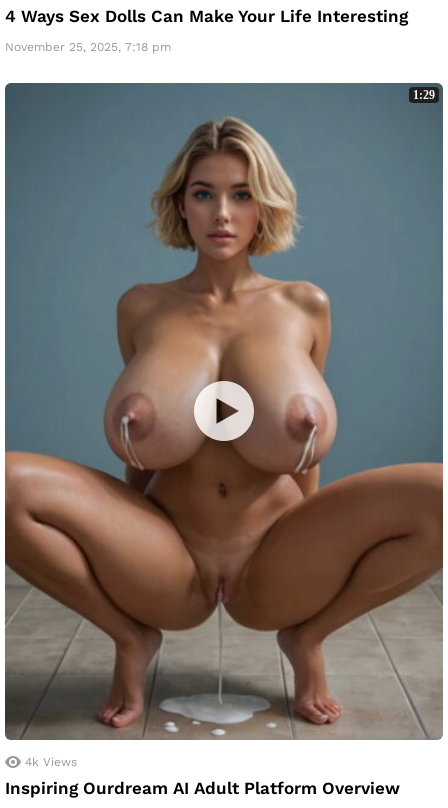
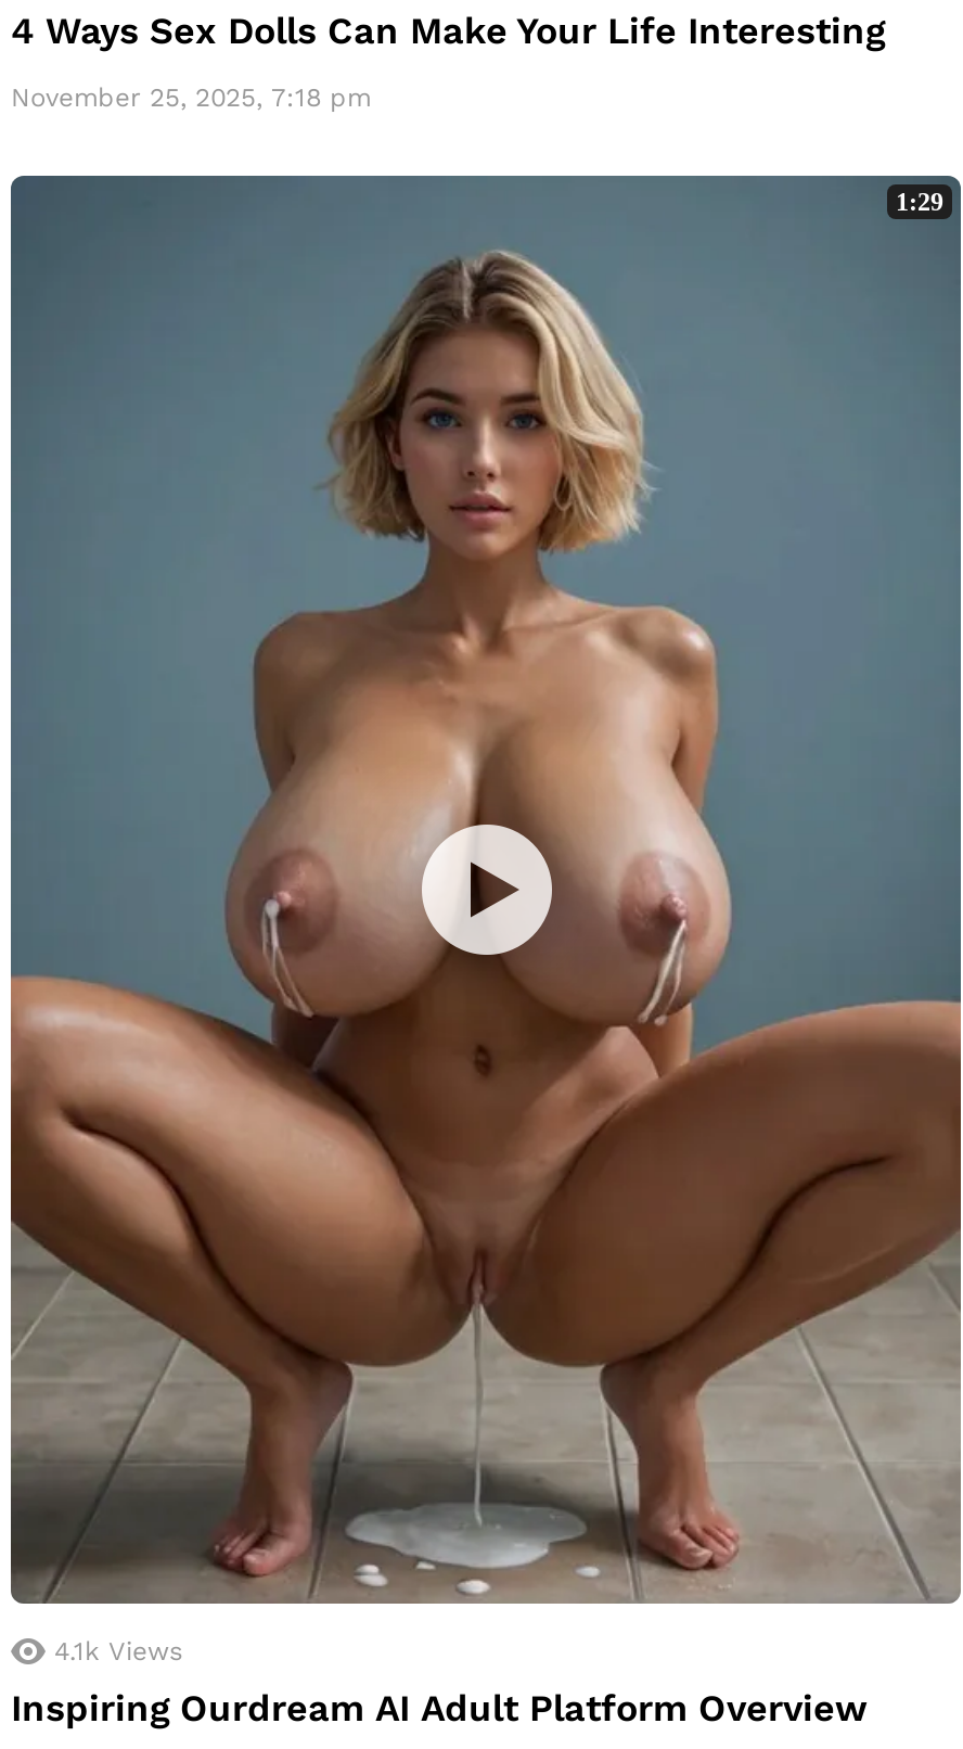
[25,755,77,769] 4k Views -> [54,1635,182,1666] 4.1k Views

